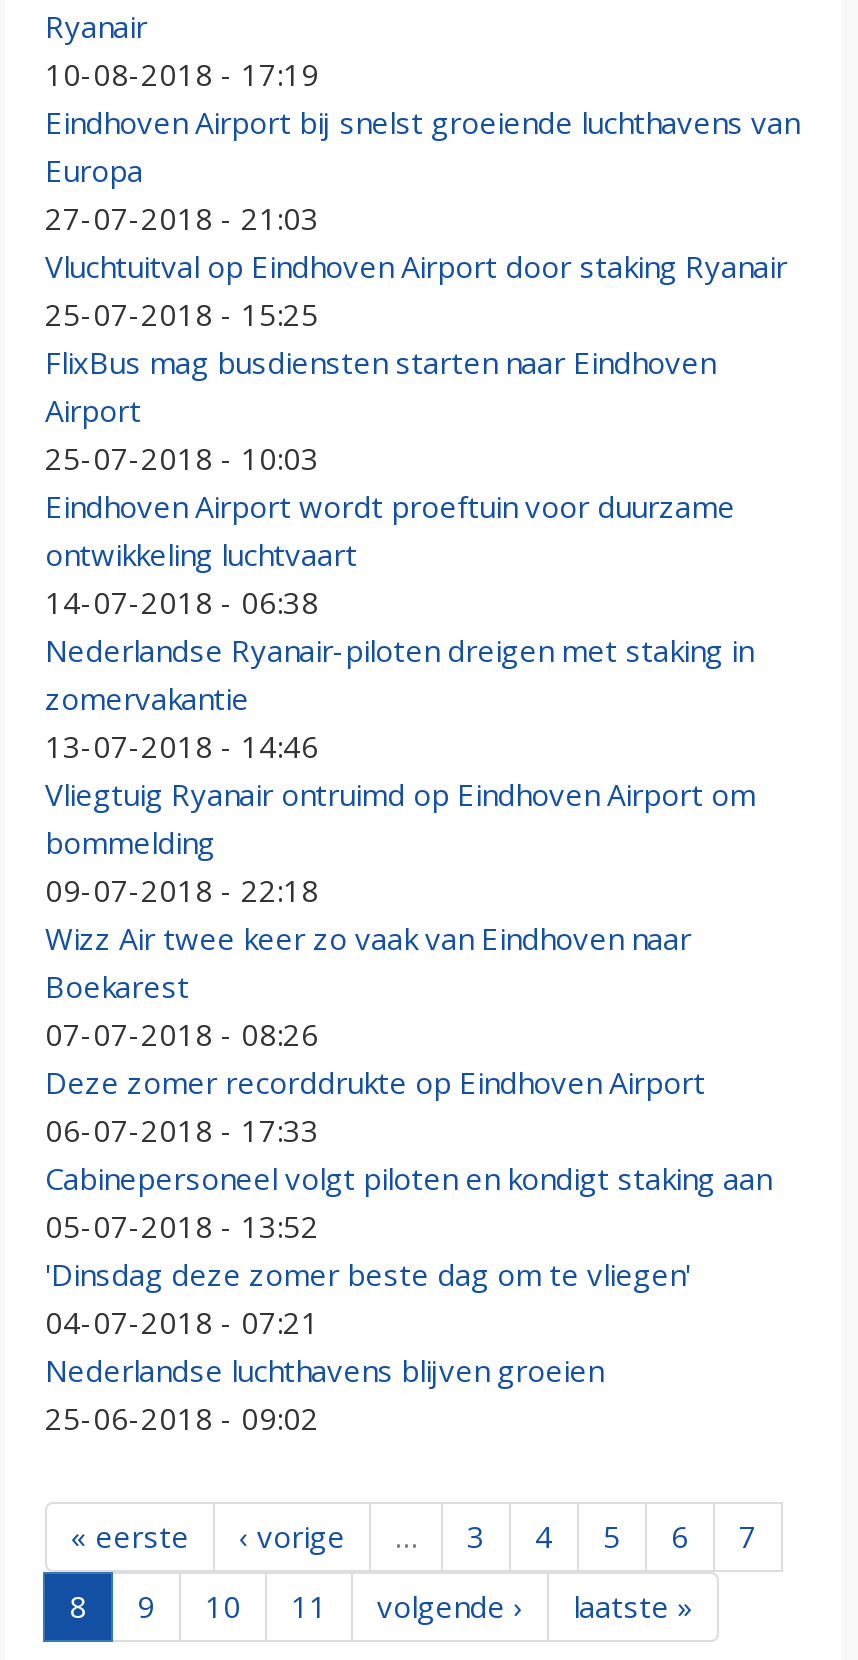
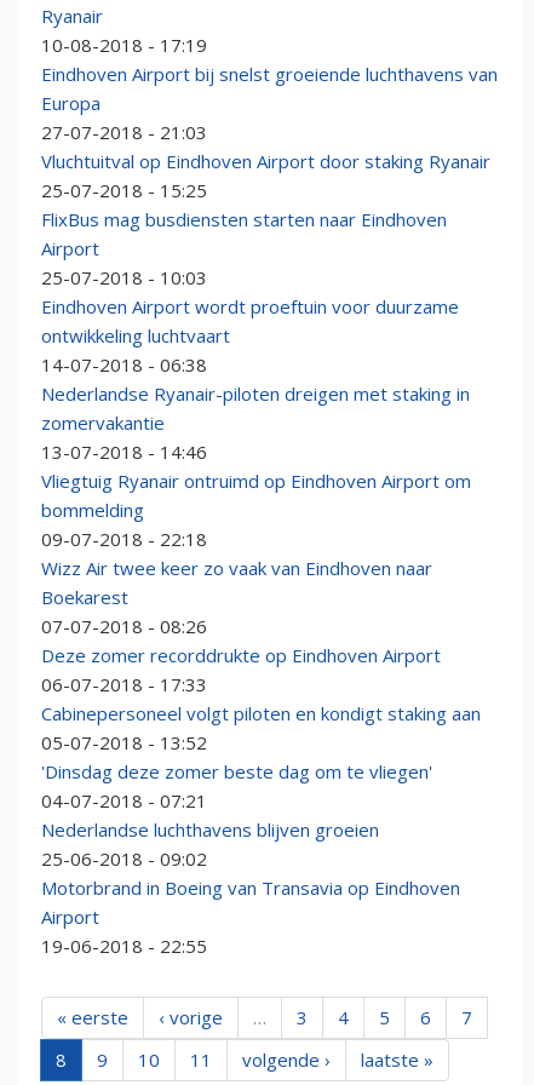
none -> [41,876,460,958] Motorbrand in Boeing van Transavia op Eindhoven | Airport | 19-06-2018 - 22:55

